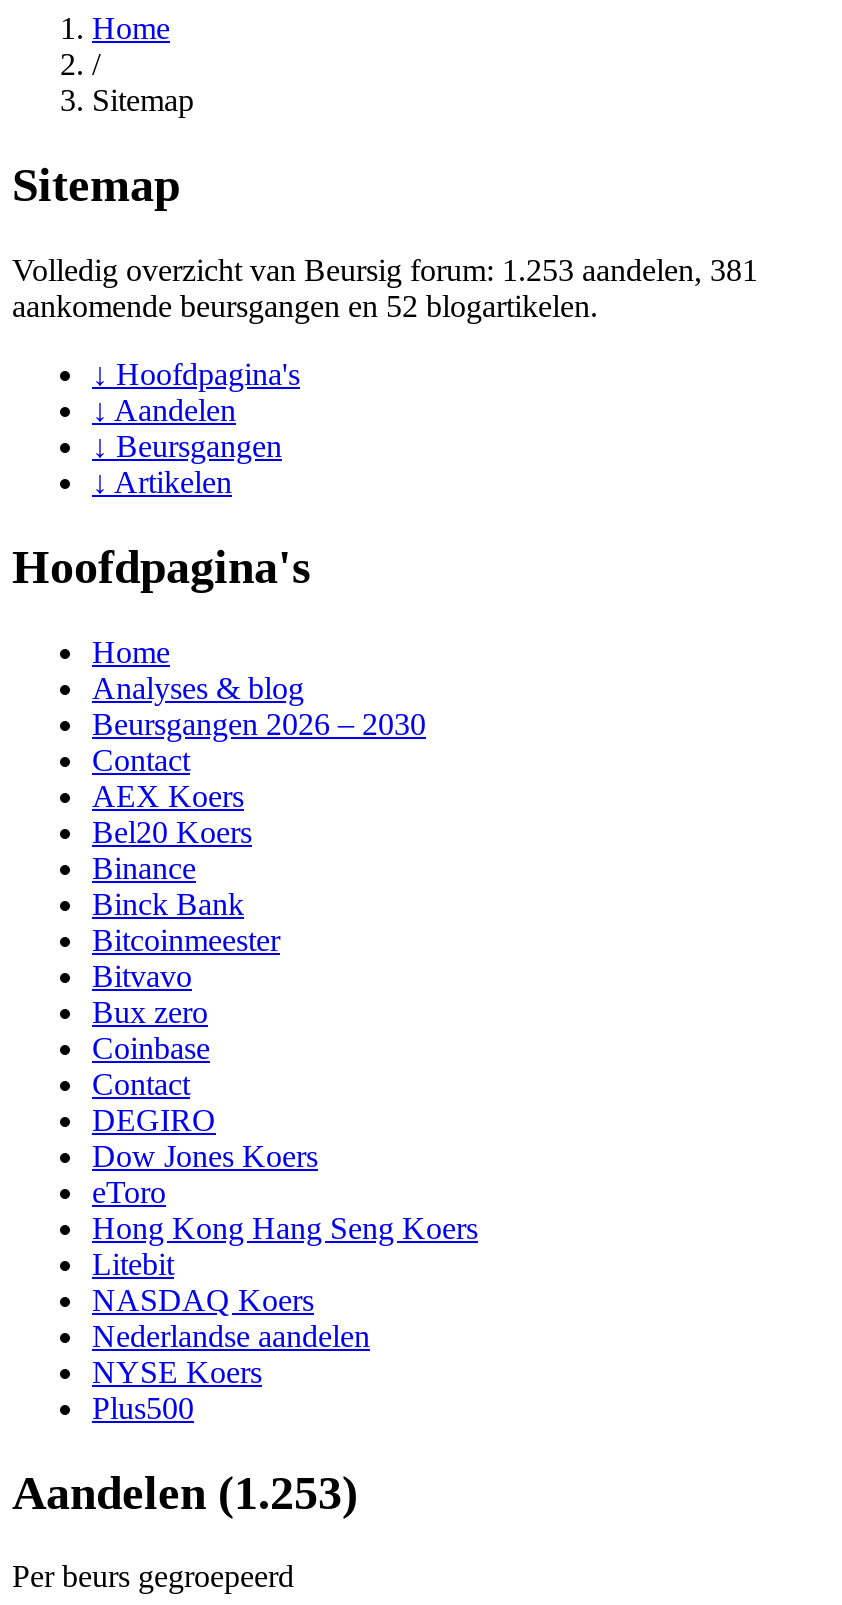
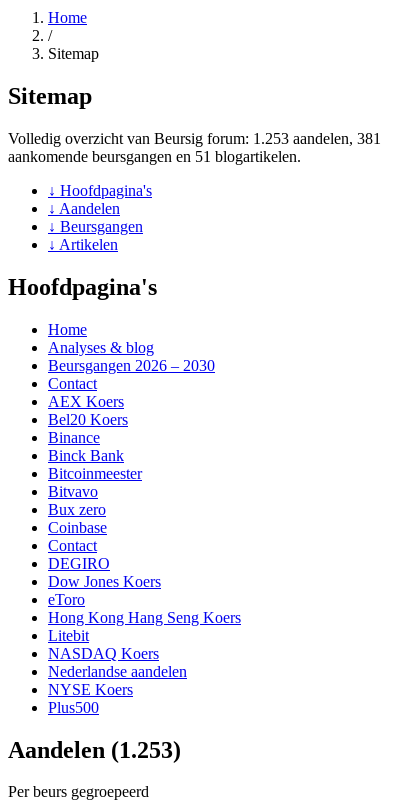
[12,289,598,323] aankomende beursgangen en 52 blogartikelen. -> [8,148,301,165] aankomende beursgangen en 51 blogartikelen.

